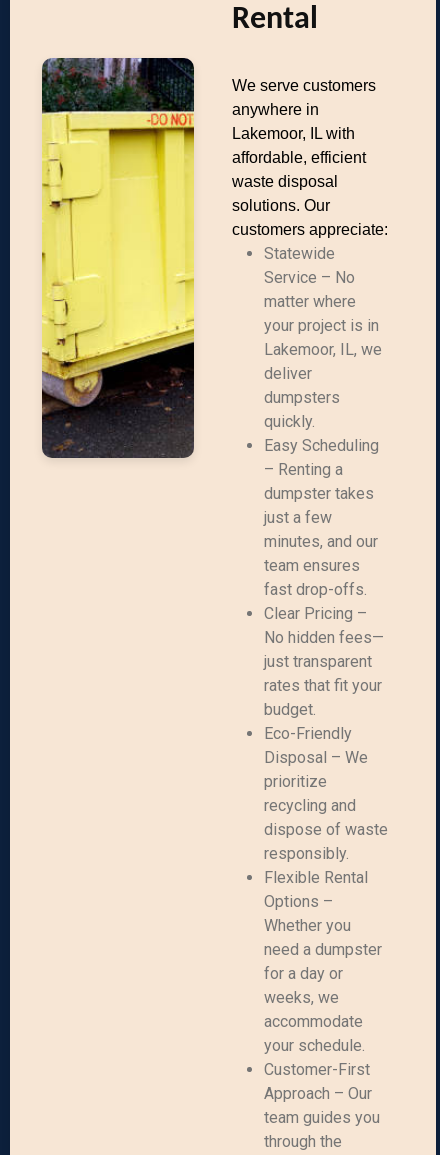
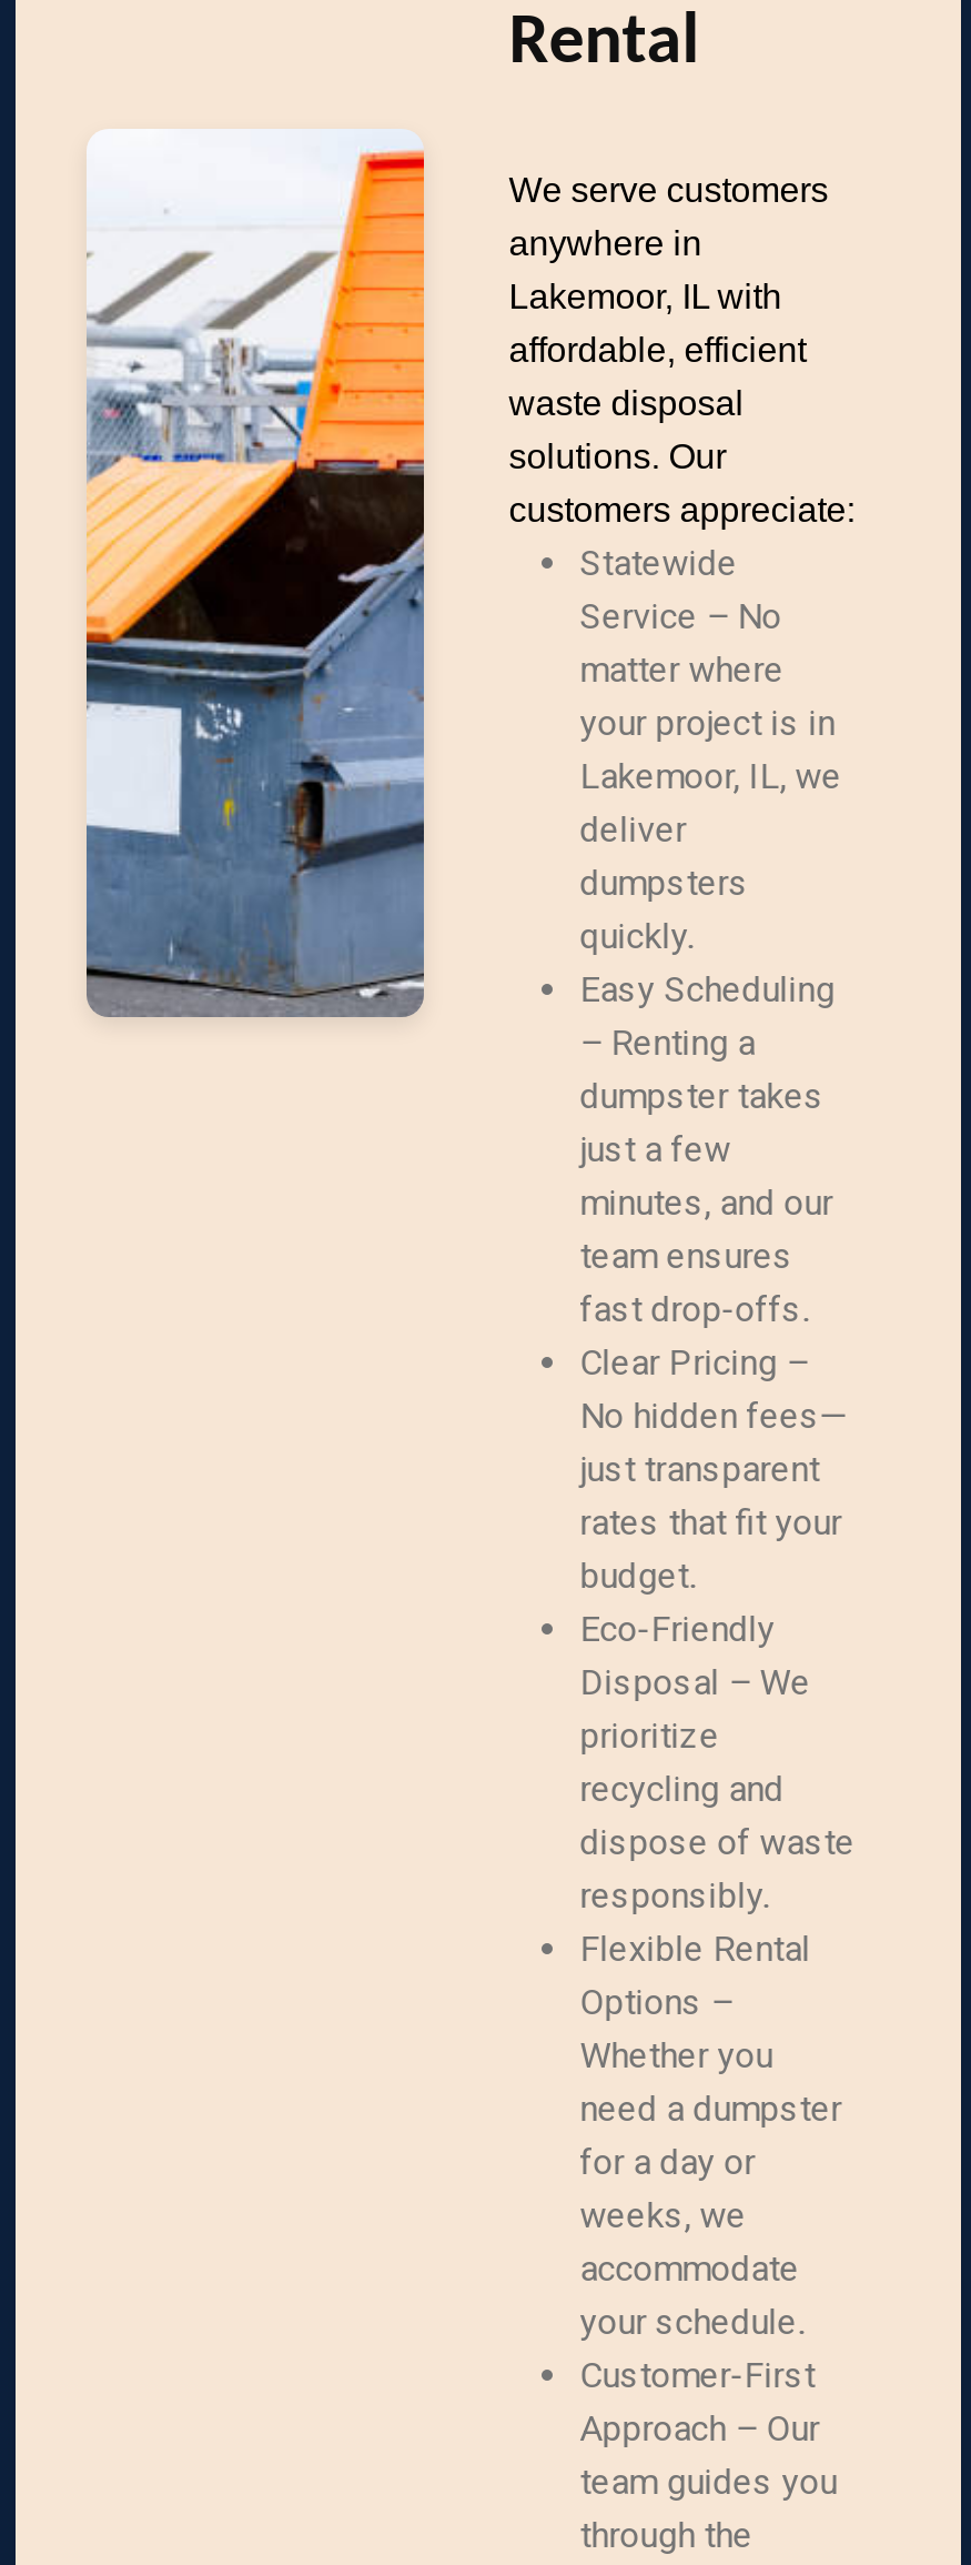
[41,57,195,458] [image] -> [84,129,426,1015] [image]

